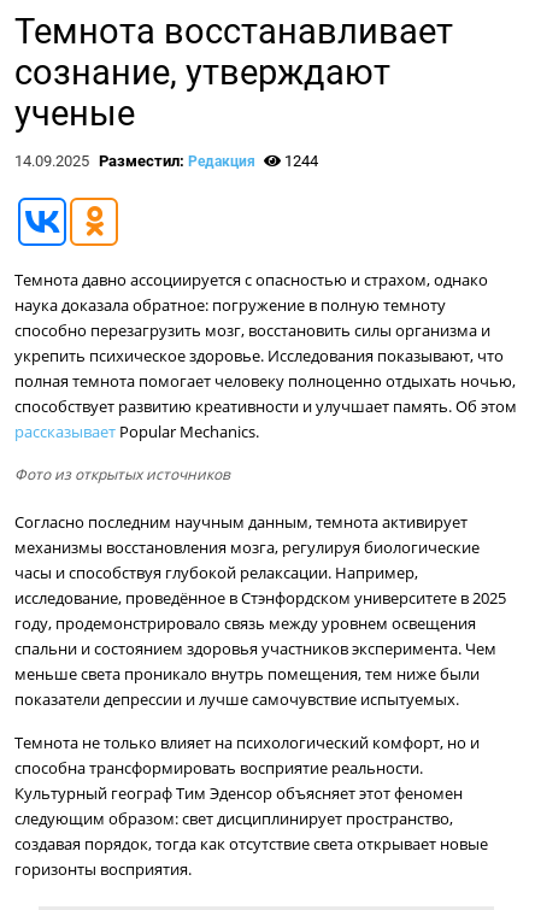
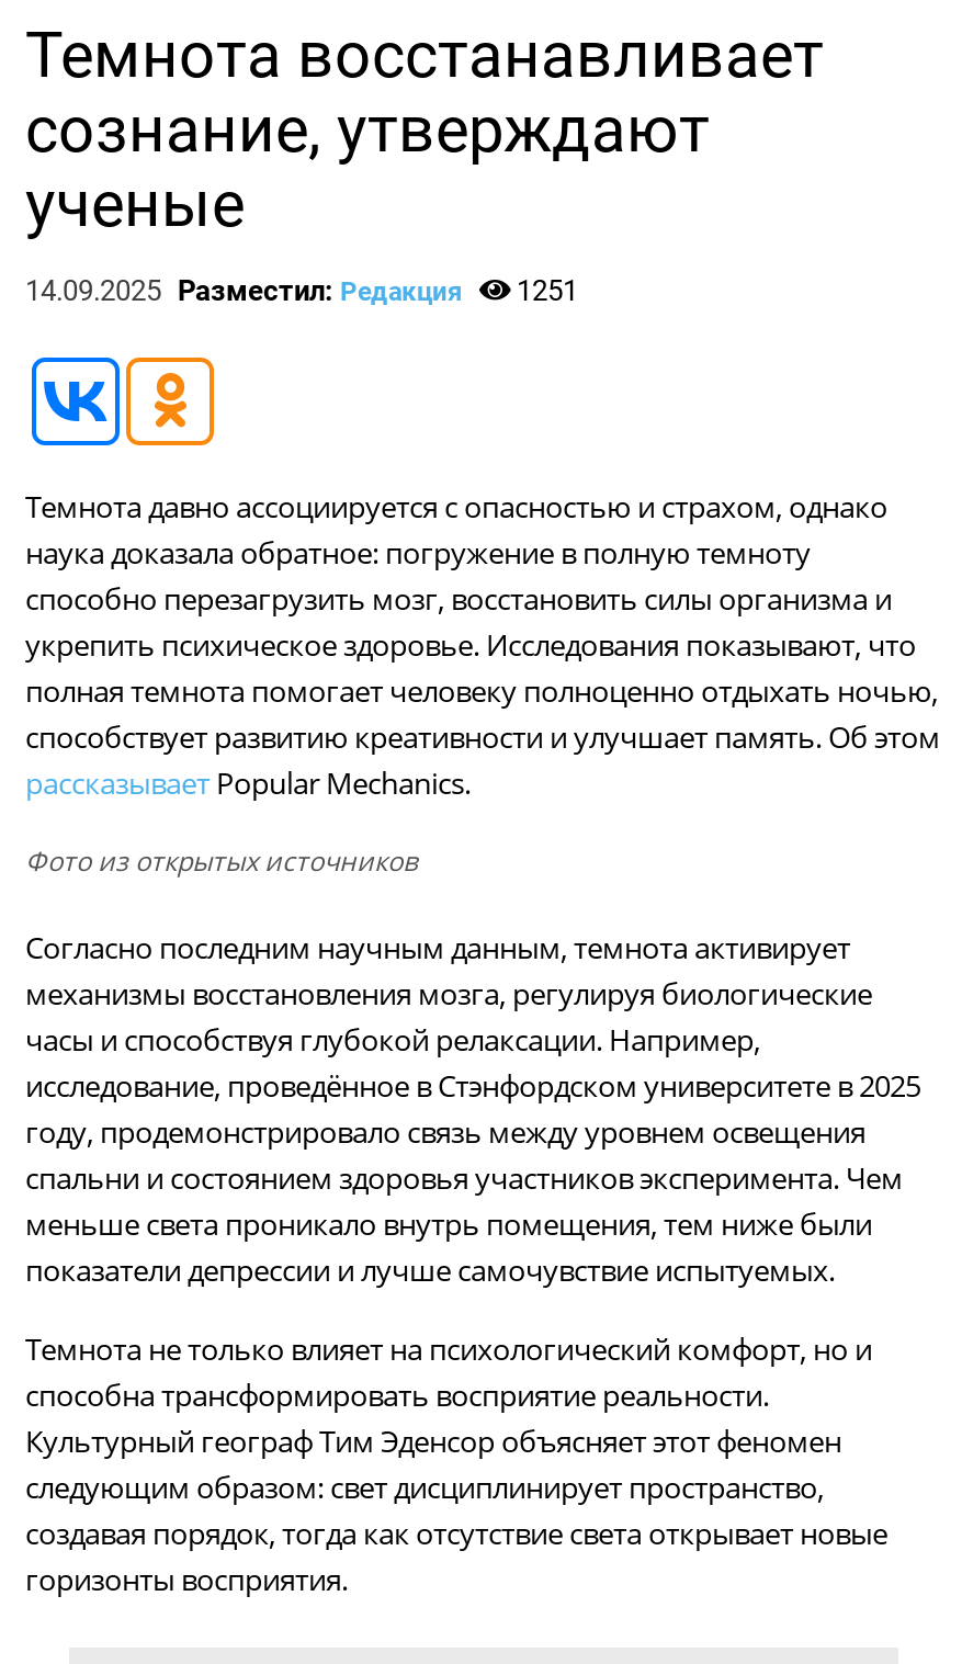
[14,152,318,170] 14.09.2025 Разместил: Редакция 1244 -> [25,274,578,307] 14.09.2025 Разместил: Редакция 1251

